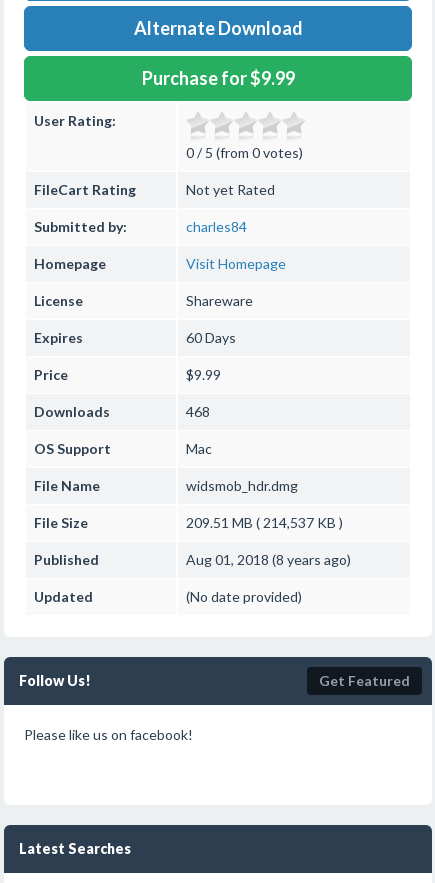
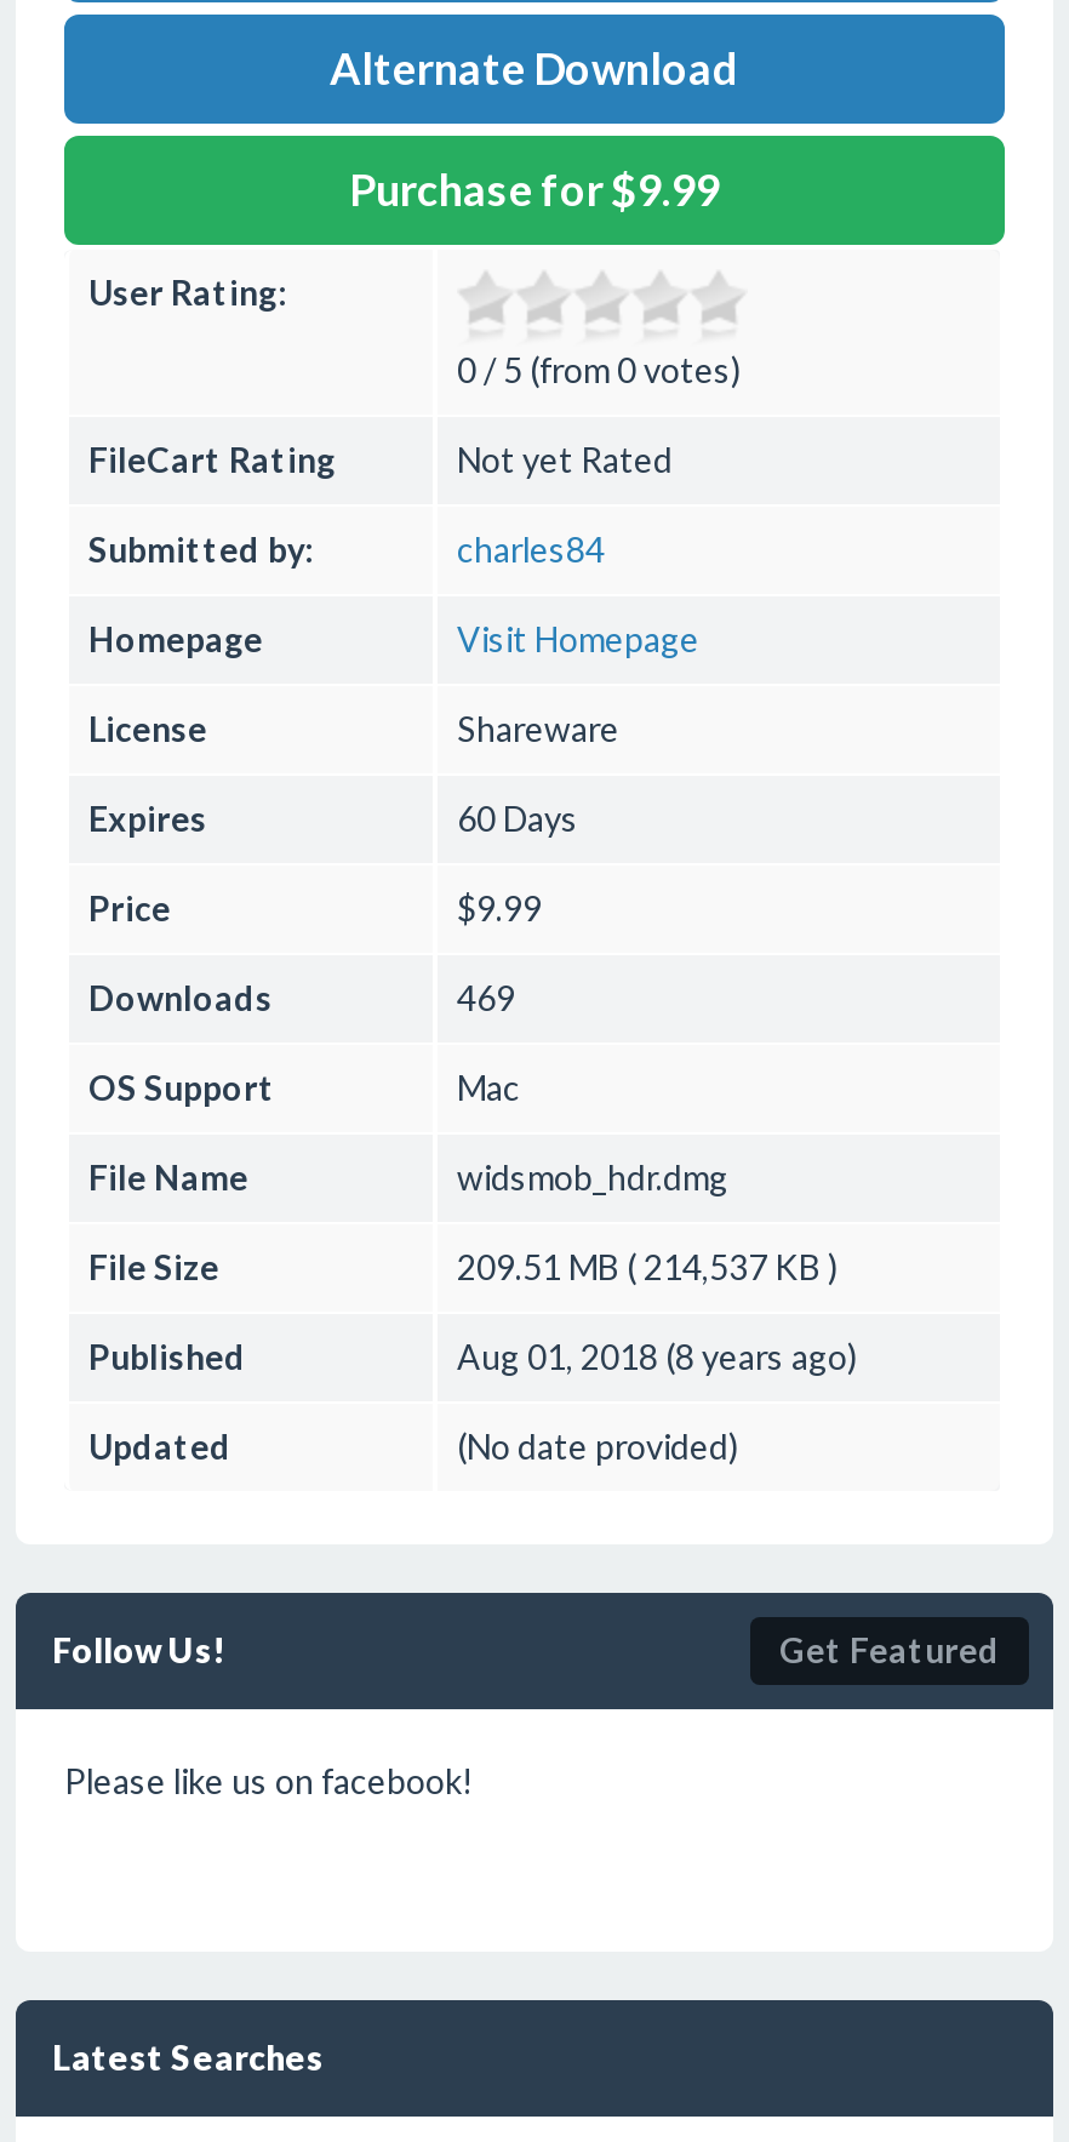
[186,403,210,420] 468 -> [457,977,515,1018] 469

